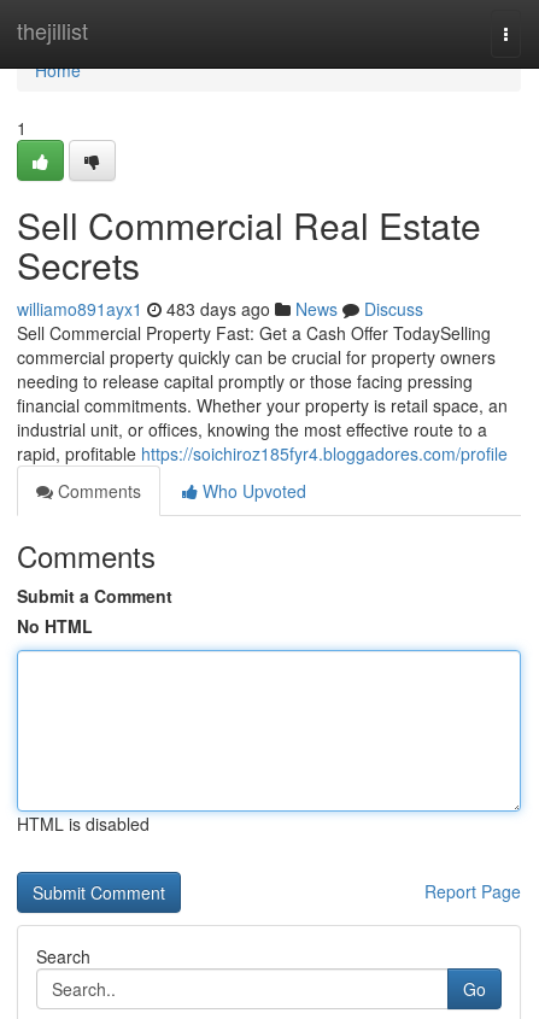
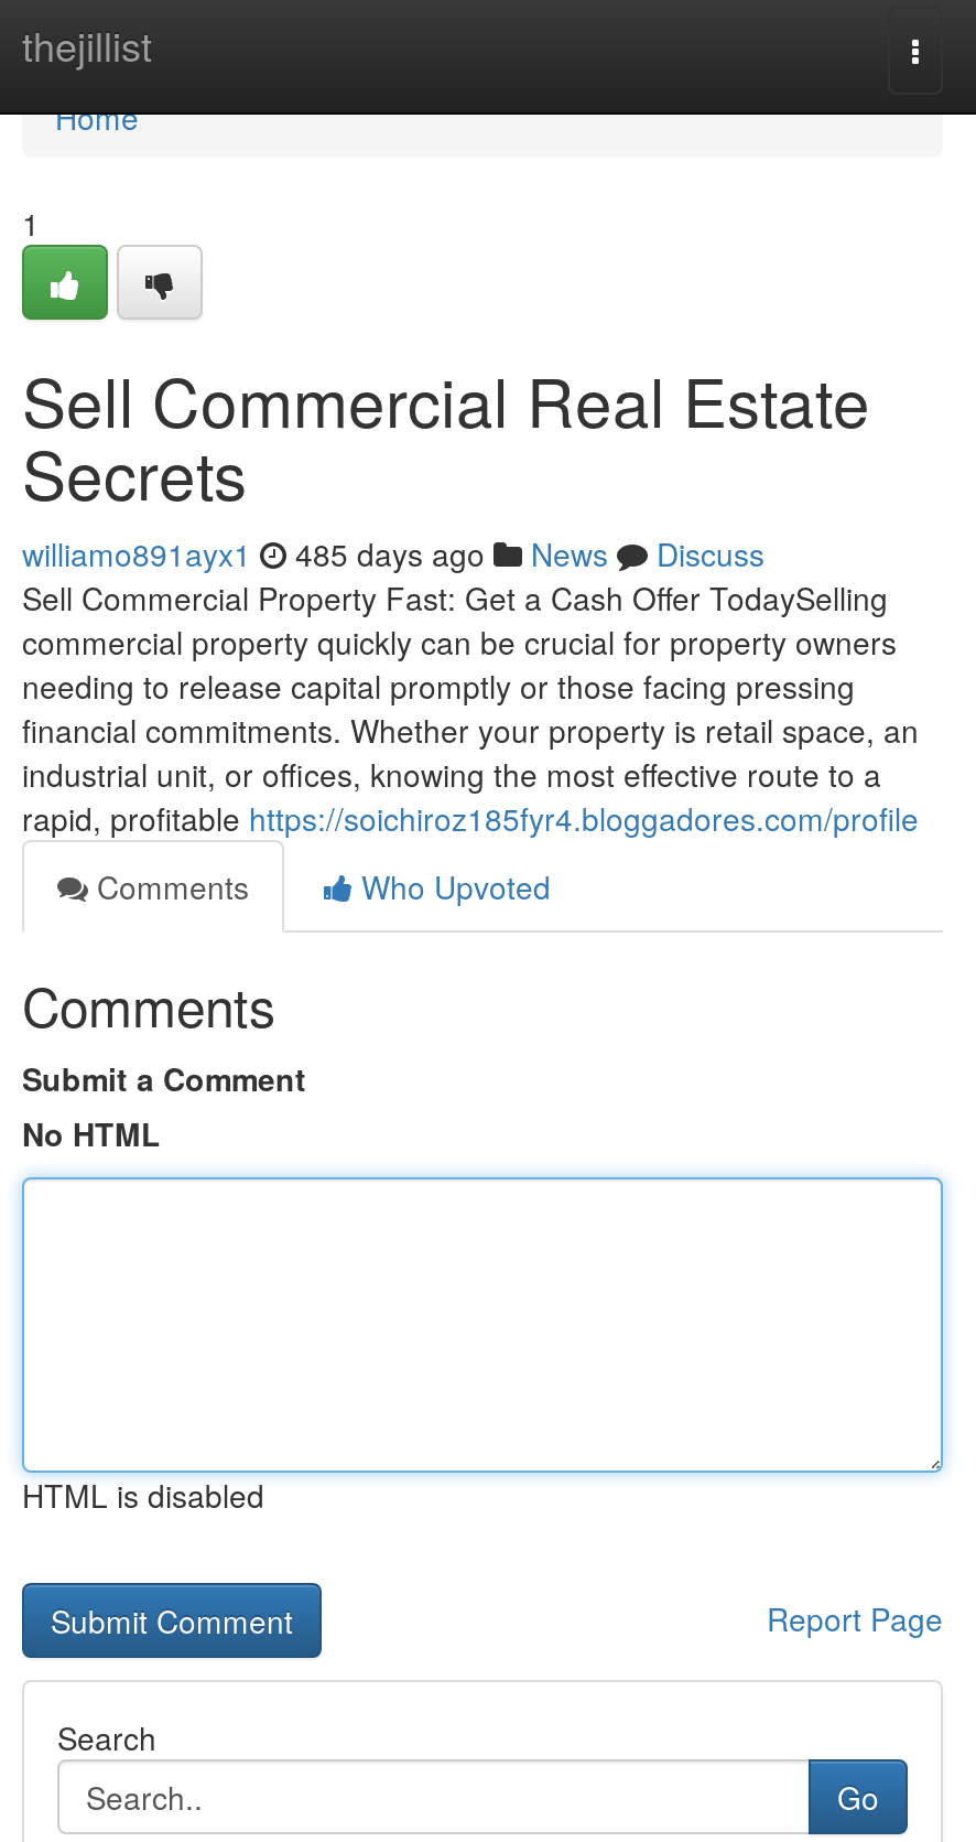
[17,297,423,321] williamo891ayx1 483 days ago News Discuss -> [22,531,764,575] williamo891ayx1 485 days ago News Discuss

